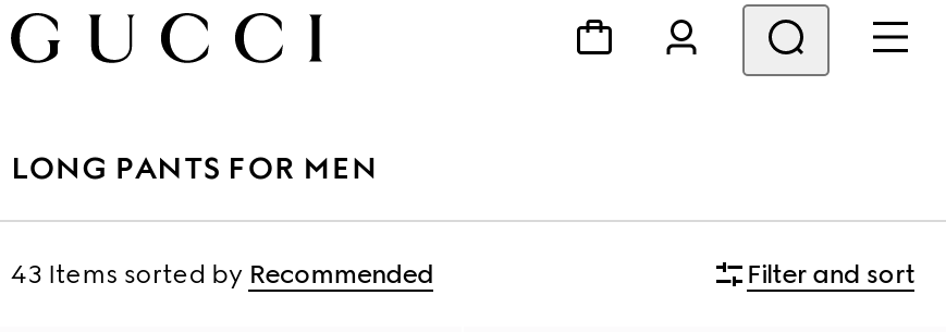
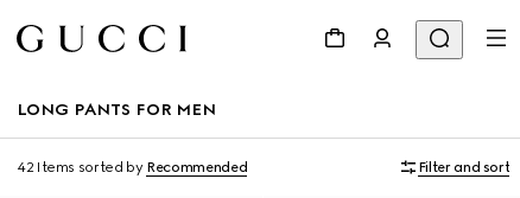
[11,259,434,290] 43 Items sorted by Recommended -> [17,159,247,175] 42 Items sorted by Recommended

